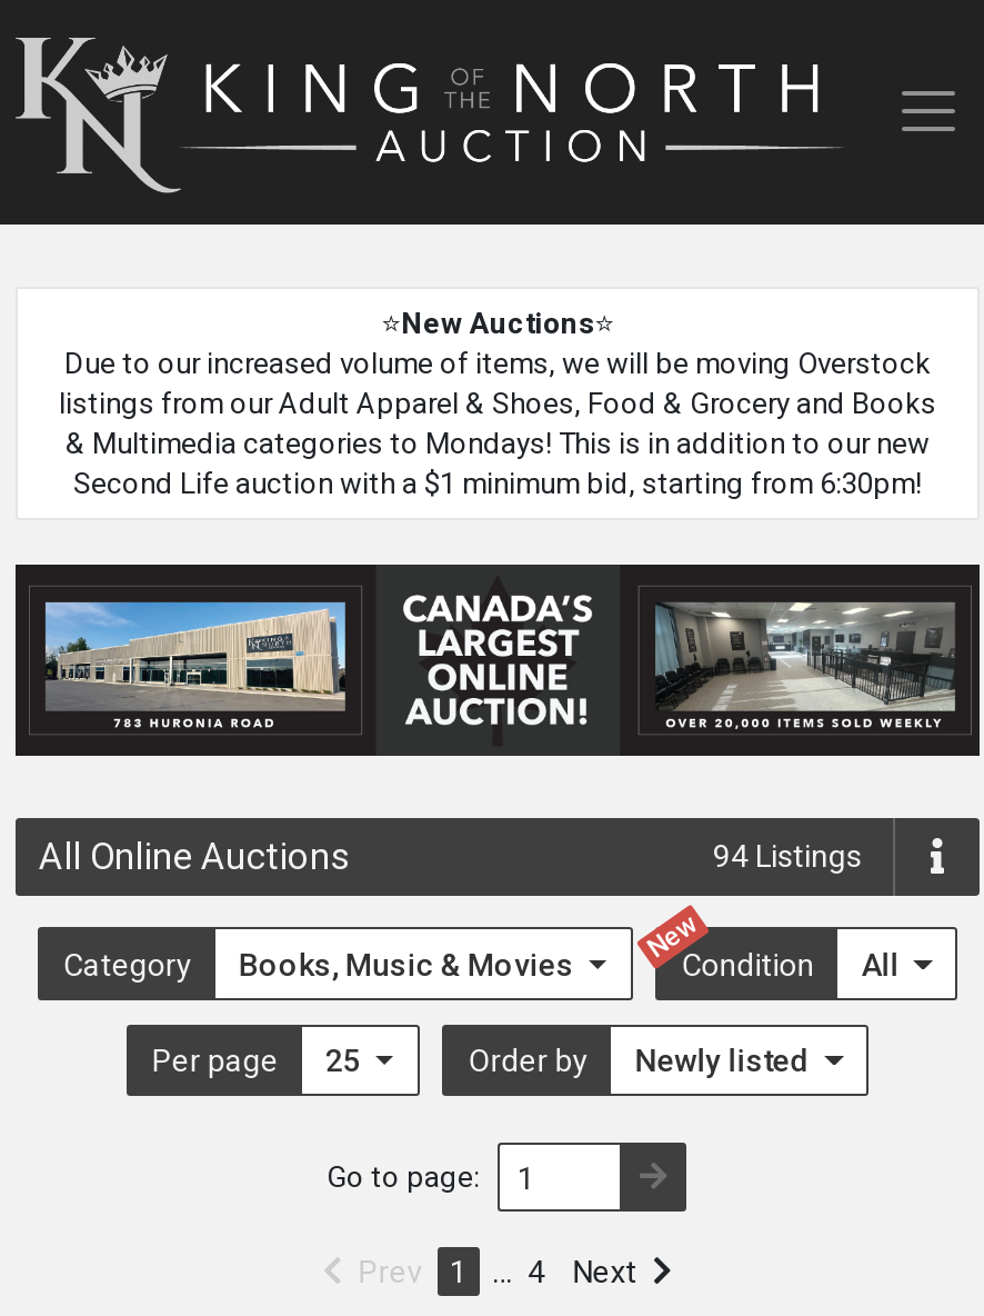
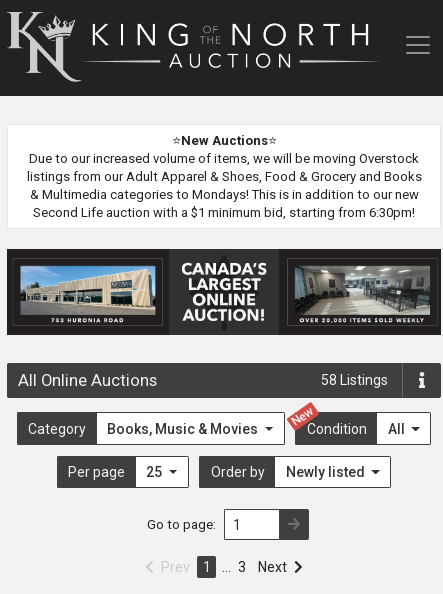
[713,839,862,875] 94 Listings -> [321,372,388,388] 58 Listings
[492,1254,545,1290] … 4 -> [221,559,245,575] … 3

